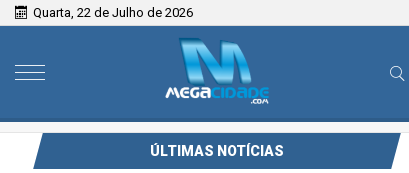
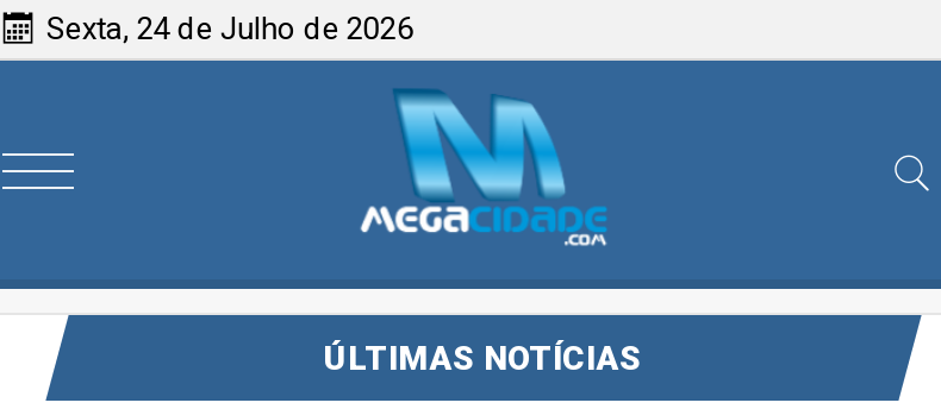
[33,5,193,20] Quarta, 22 de Julho de 2026 -> [46,11,413,46] Sexta, 24 de Julho de 2026

